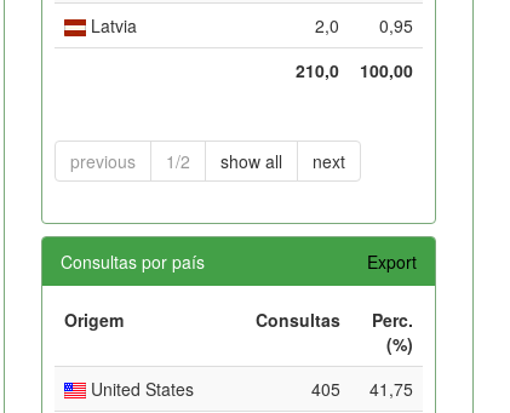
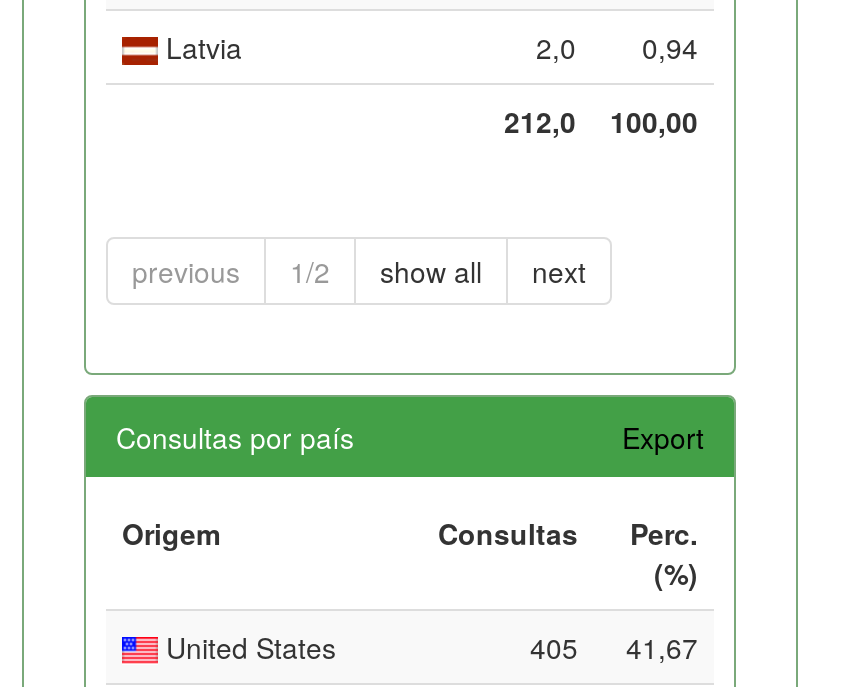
[315,13,413,37] 2,0 0,95 -> [536,26,698,66] 2,0 0,94
[296,58,413,82] 210,0 100,00 -> [504,100,698,140] 212,0 100,00
[311,376,413,400] 405 41,75 -> [530,626,698,666] 405 41,67

